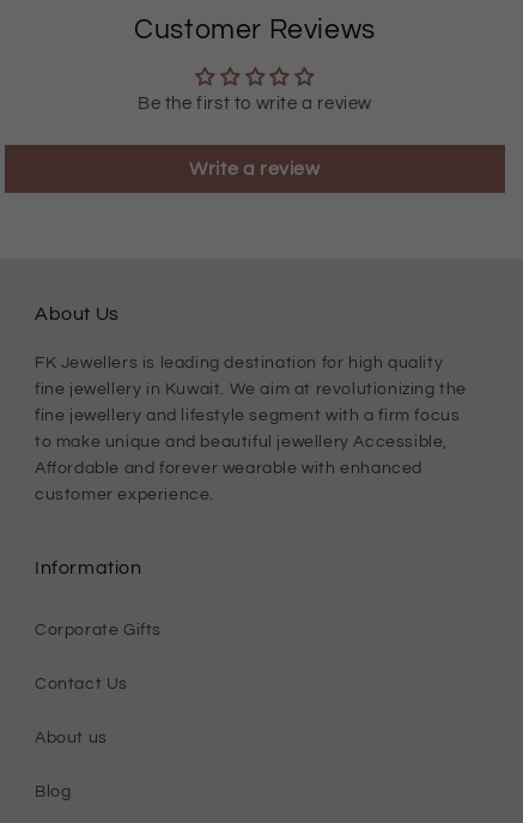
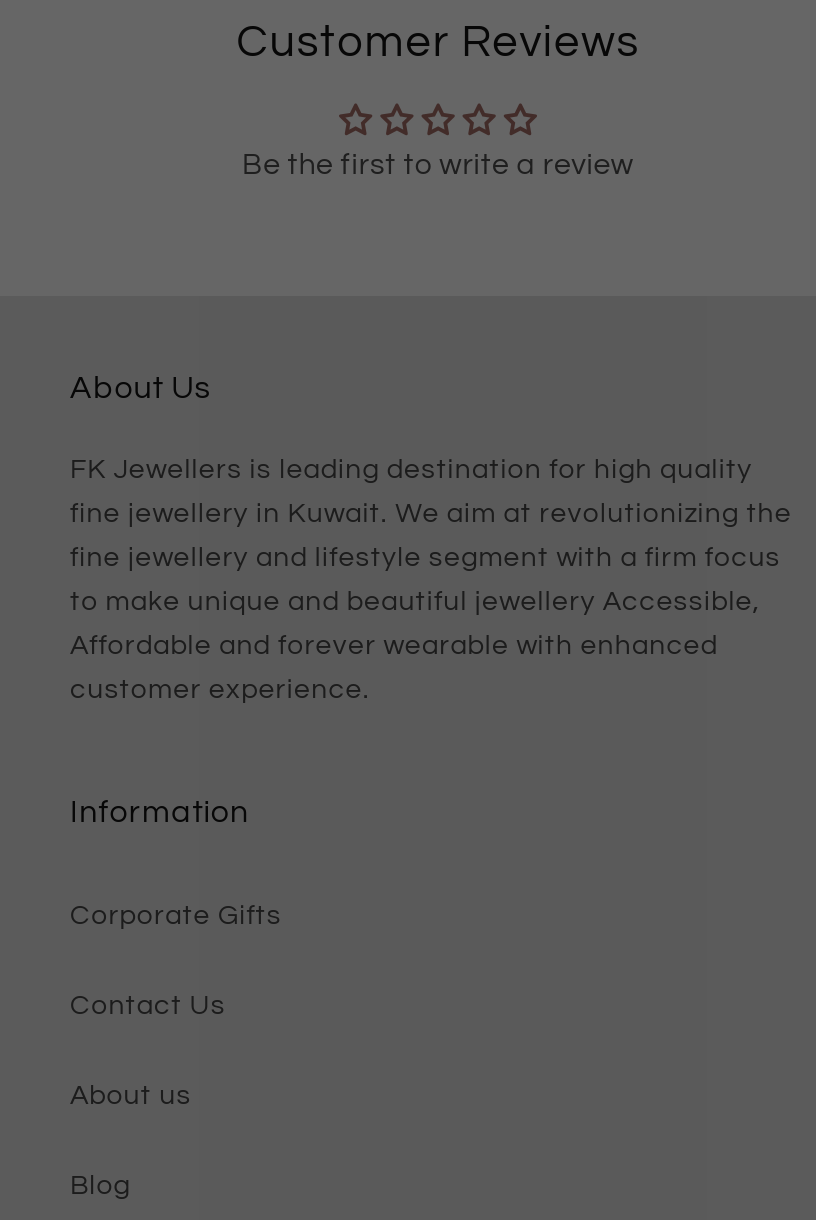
[189,159,320,178] Write a review -> none

